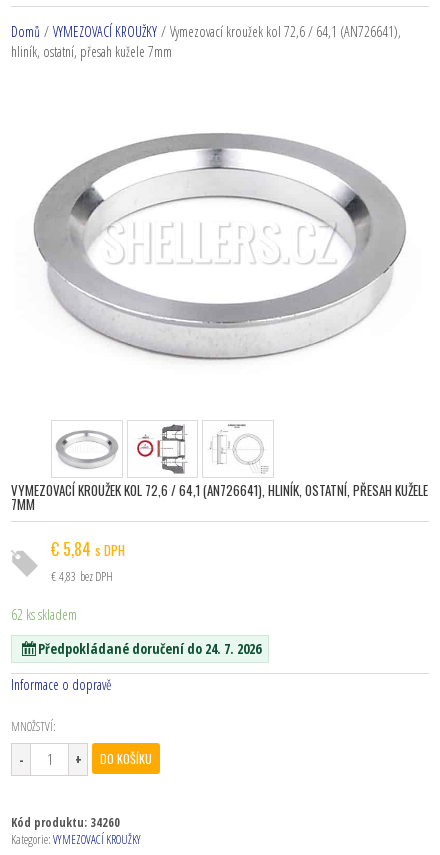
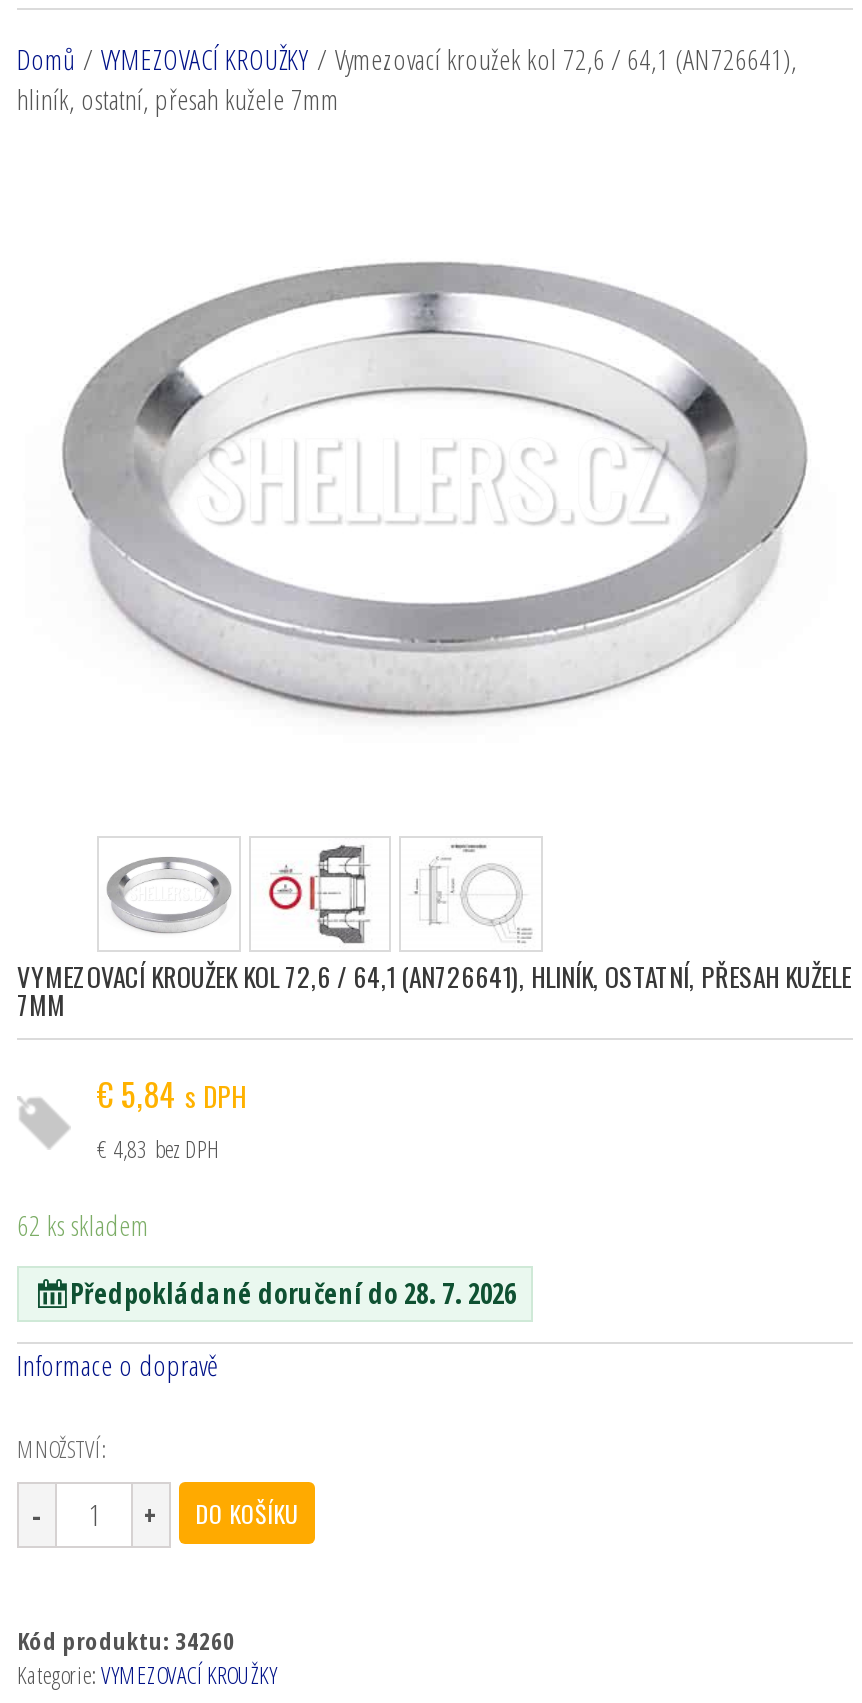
[37,639,260,658] Předpokládané doručení do 24. 7. 2026 -> [70,1274,516,1312] Předpokládané doručení do 28. 7. 2026

